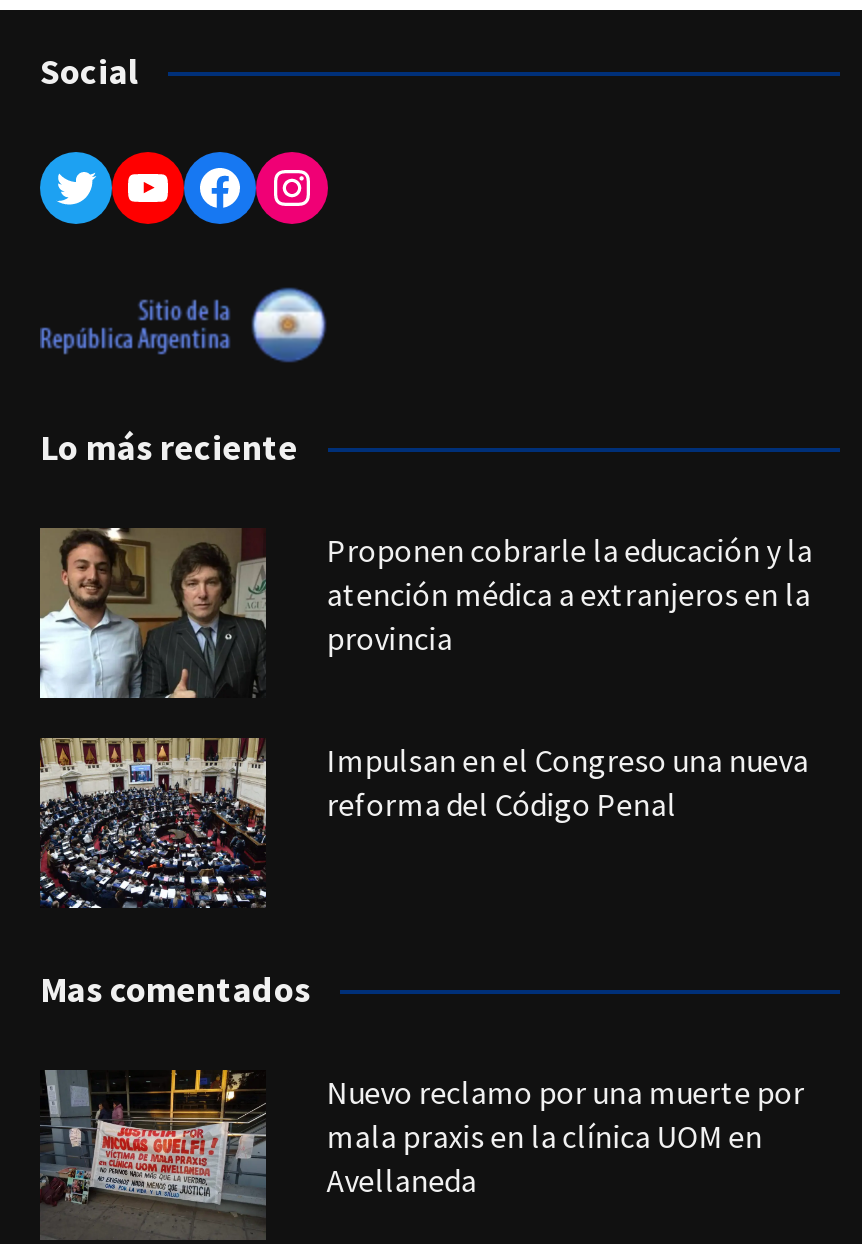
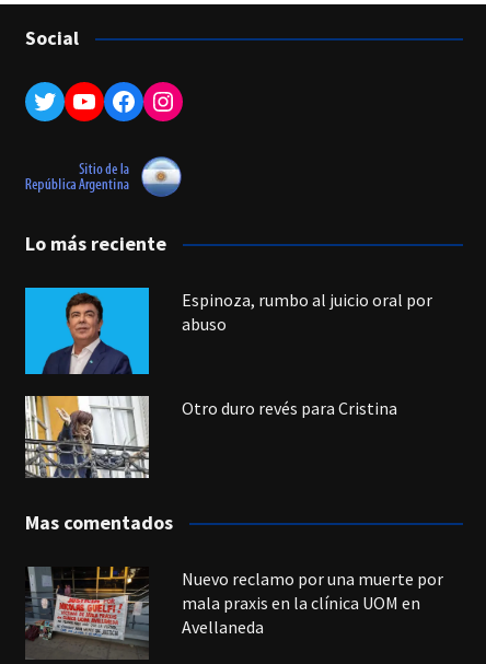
[38,526,813,700] [image] | Proponen cobrarle la educación y la | atención médica a extranjeros en la | provincia -> [24,287,433,375] [image] | Espinoza, rumbo al juicio oral por | abuso
[40,736,809,908] [image] | Impulsan en el Congreso una nueva | reforma del Código Penal -> [24,395,398,478] [image] | Otro duro revés para Cristina

